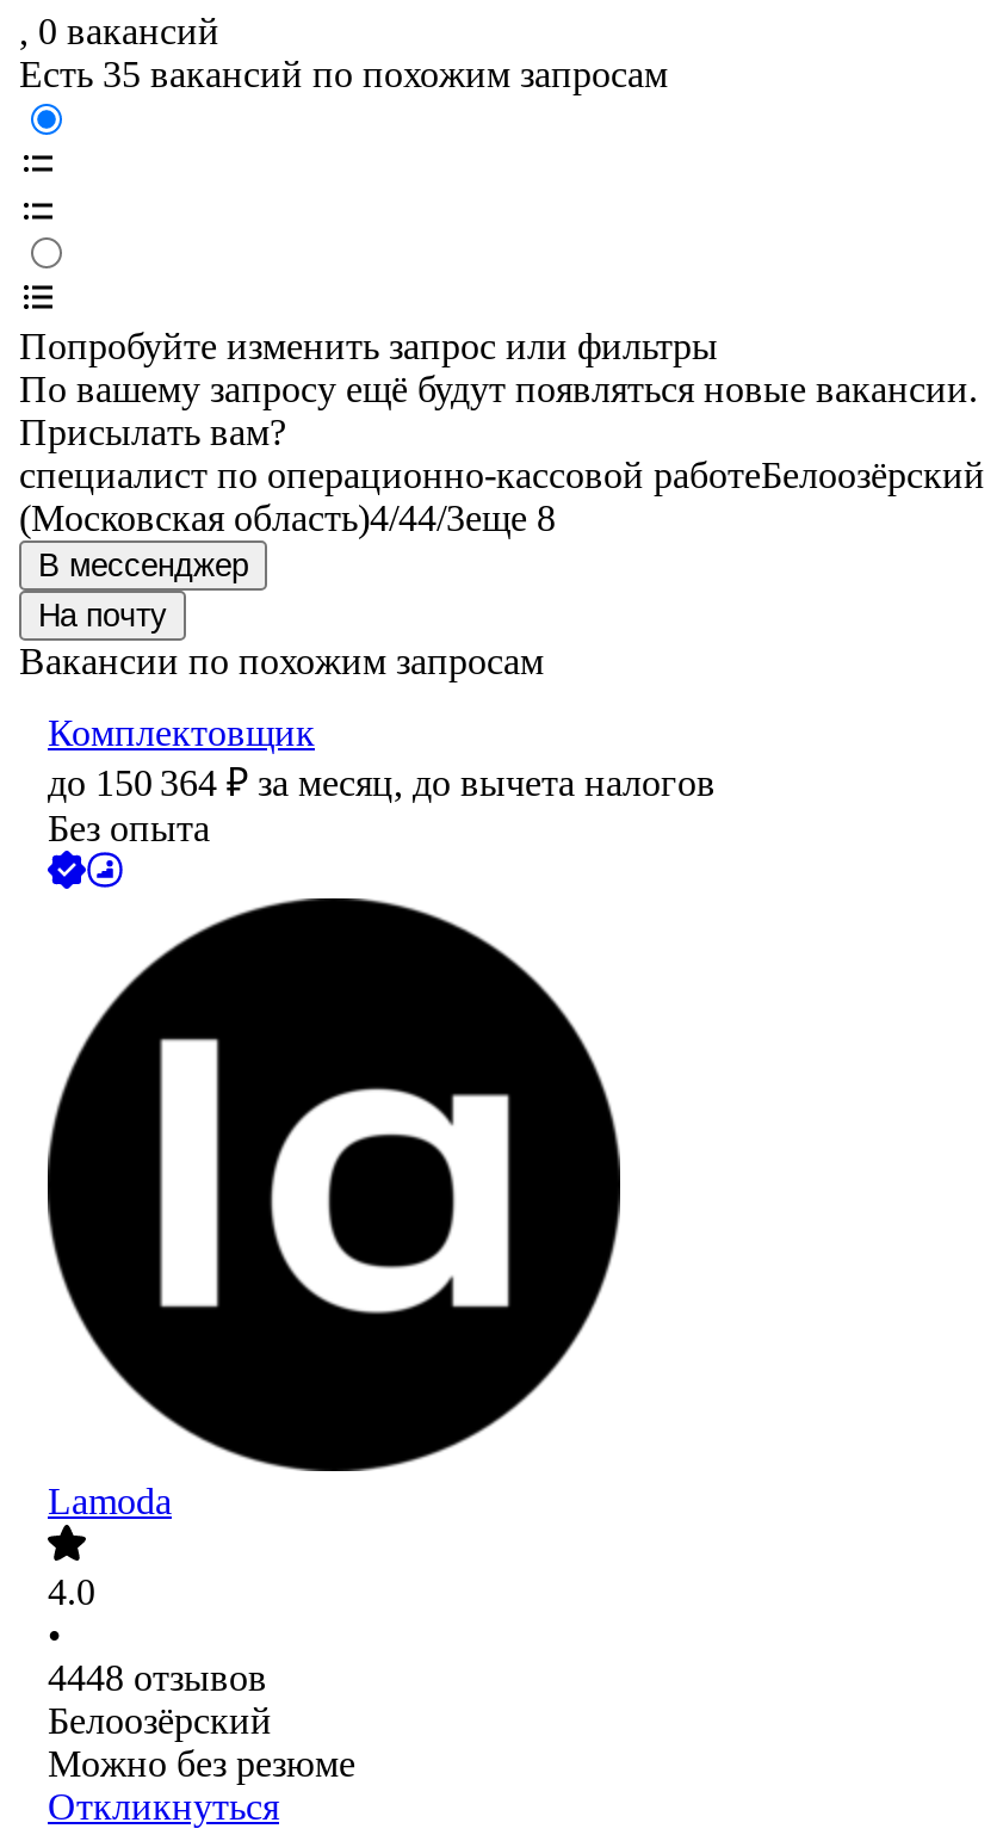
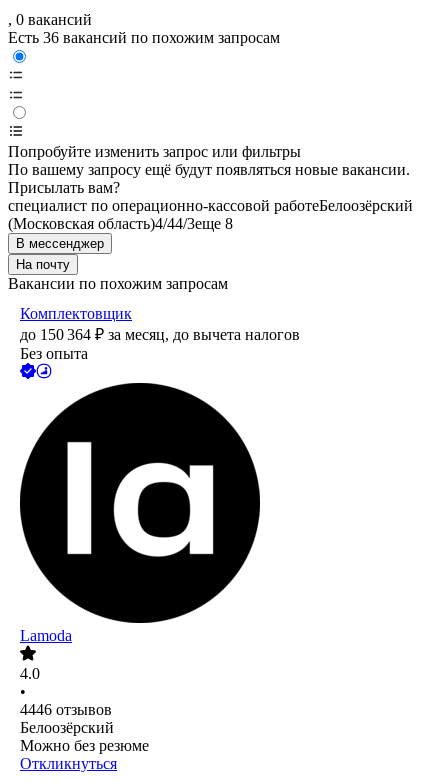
[19,55,668,95] Есть 35 вакансий по похожим запросам -> [8,29,280,46] Есть 36 вакансий по похожим запросам
[48,1658,267,1699] 4448 отзывов -> [20,701,112,718] 4446 отзывов

